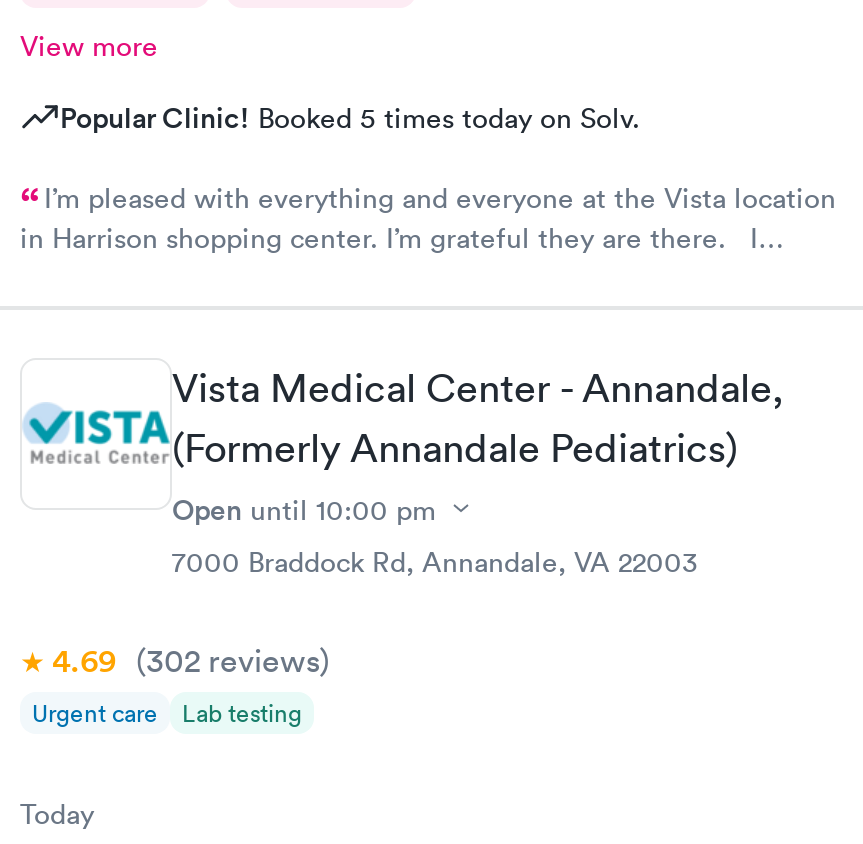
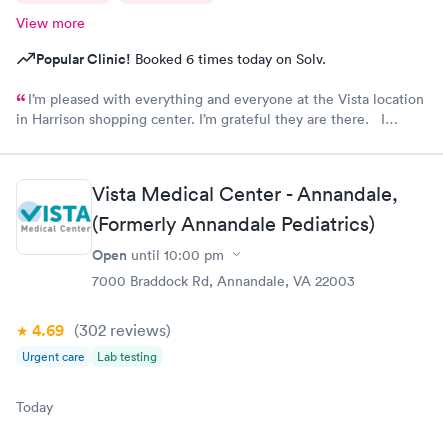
[60,98,640,138] Popular Clinic! Booked 5 times today on Solv. -> [36,49,326,69] Popular Clinic! Booked 6 times today on Solv.

